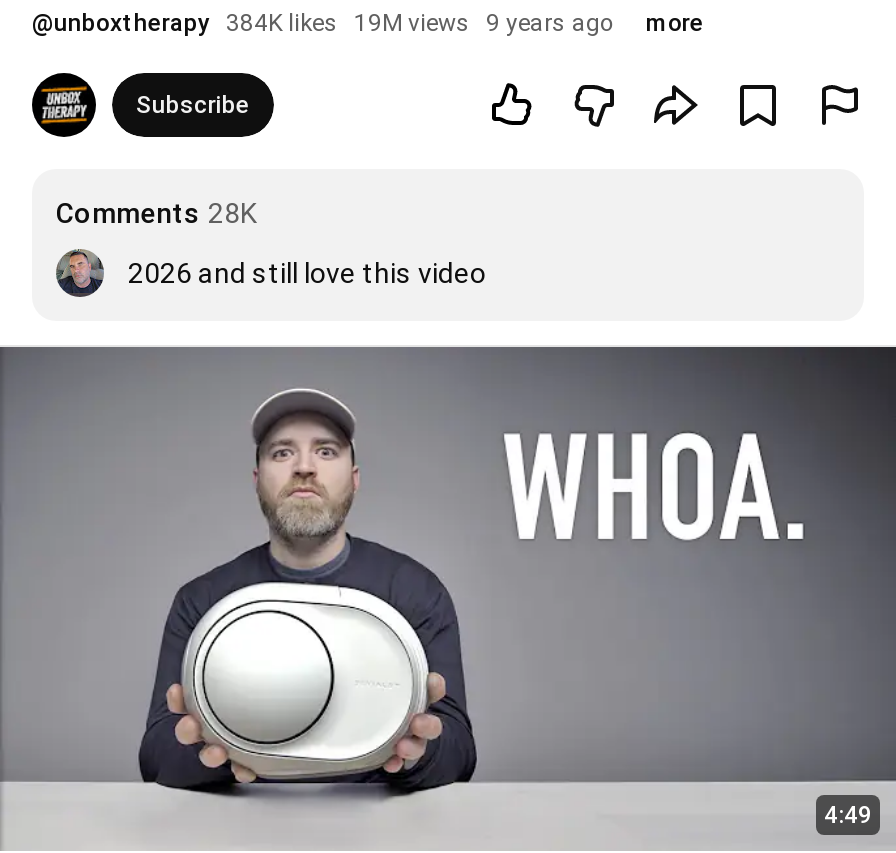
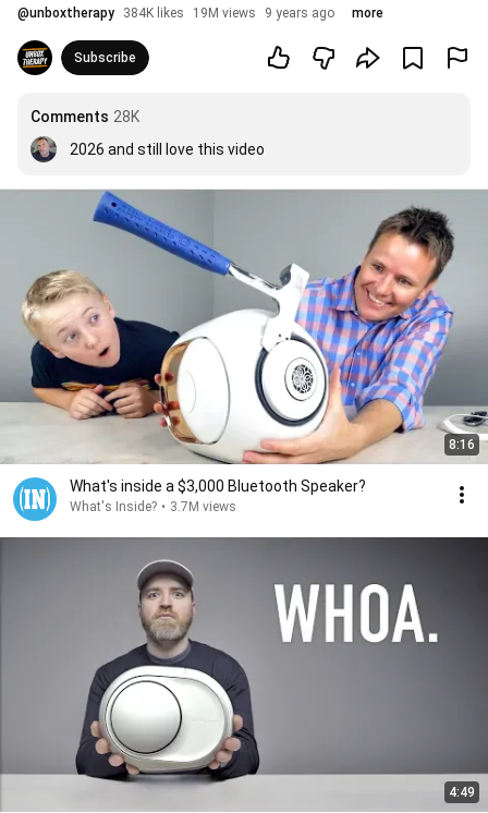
none -> [3,190,485,514] [image] | 8:16 | What's inside a $3,000 Bluetooth Speaker? | What's Inside? • 3.7M views
none -> [13,477,54,521] [image]

